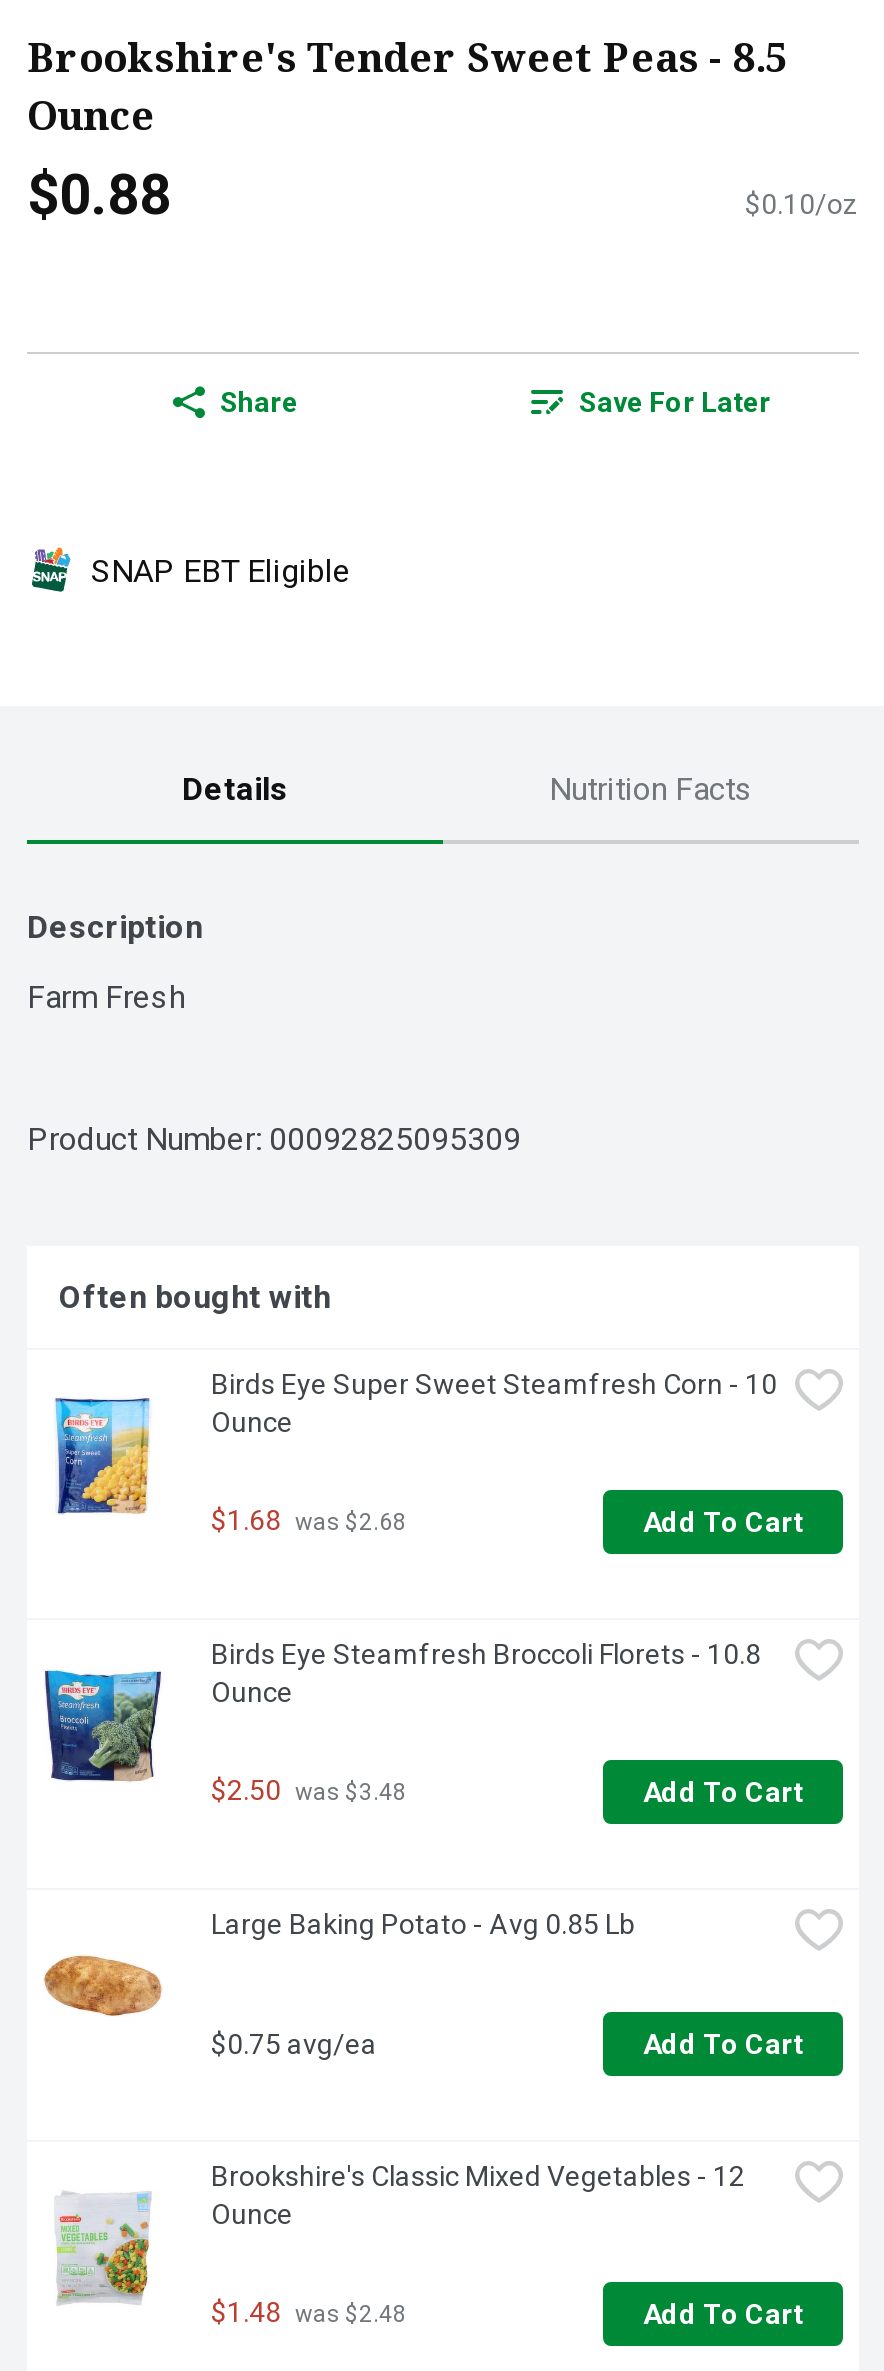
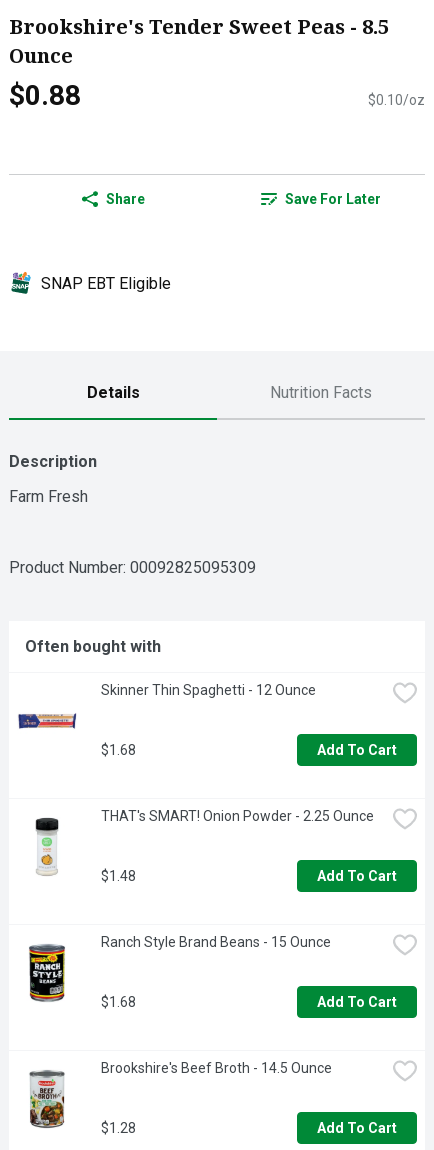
[47,1368,777,1516] [image] | Birds Eye Super Sweet Steamfresh Corn - 10 | Ounce -> [17,682,316,746] [image] | Skinner Thin Spaghetti - 12 Ounce
[211,1504,407,1536] $1.68 was $2.68 -> [101,742,136,758] $1.68
[43,1638,761,1782] [image] | Birds Eye Steamfresh Broccoli Florets - 10.8 | Ounce -> [19,808,374,876] [image] | THAT's SMART! Onion Powder - 2.25 Ounce
[211,1774,407,1806] $2.50 was $3.48 -> [101,868,136,884] $1.48
[43,1908,635,2044] [image] | Large Baking Potato - Avg 0.85 Lb -> [18,934,331,1003] [image] | Ranch Style Brand Beans - 15 Ounce
[211,2027,377,2059] $0.75 avg/ea -> [101,994,136,1010] $1.68
[55,2160,745,2304] [image] | Brookshire's Classic Mixed Vegetables - 12 | Ounce -> [25,1060,332,1128] [image] | Brookshire's Beef Broth - 14.5 Ounce
[211,2296,407,2328] $1.48 was $2.48 -> [101,1120,136,1136] $1.28

